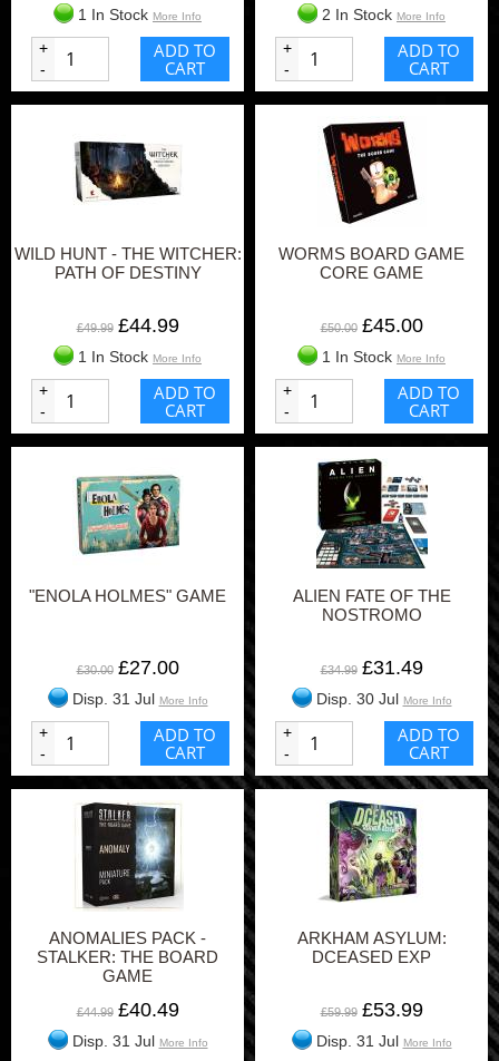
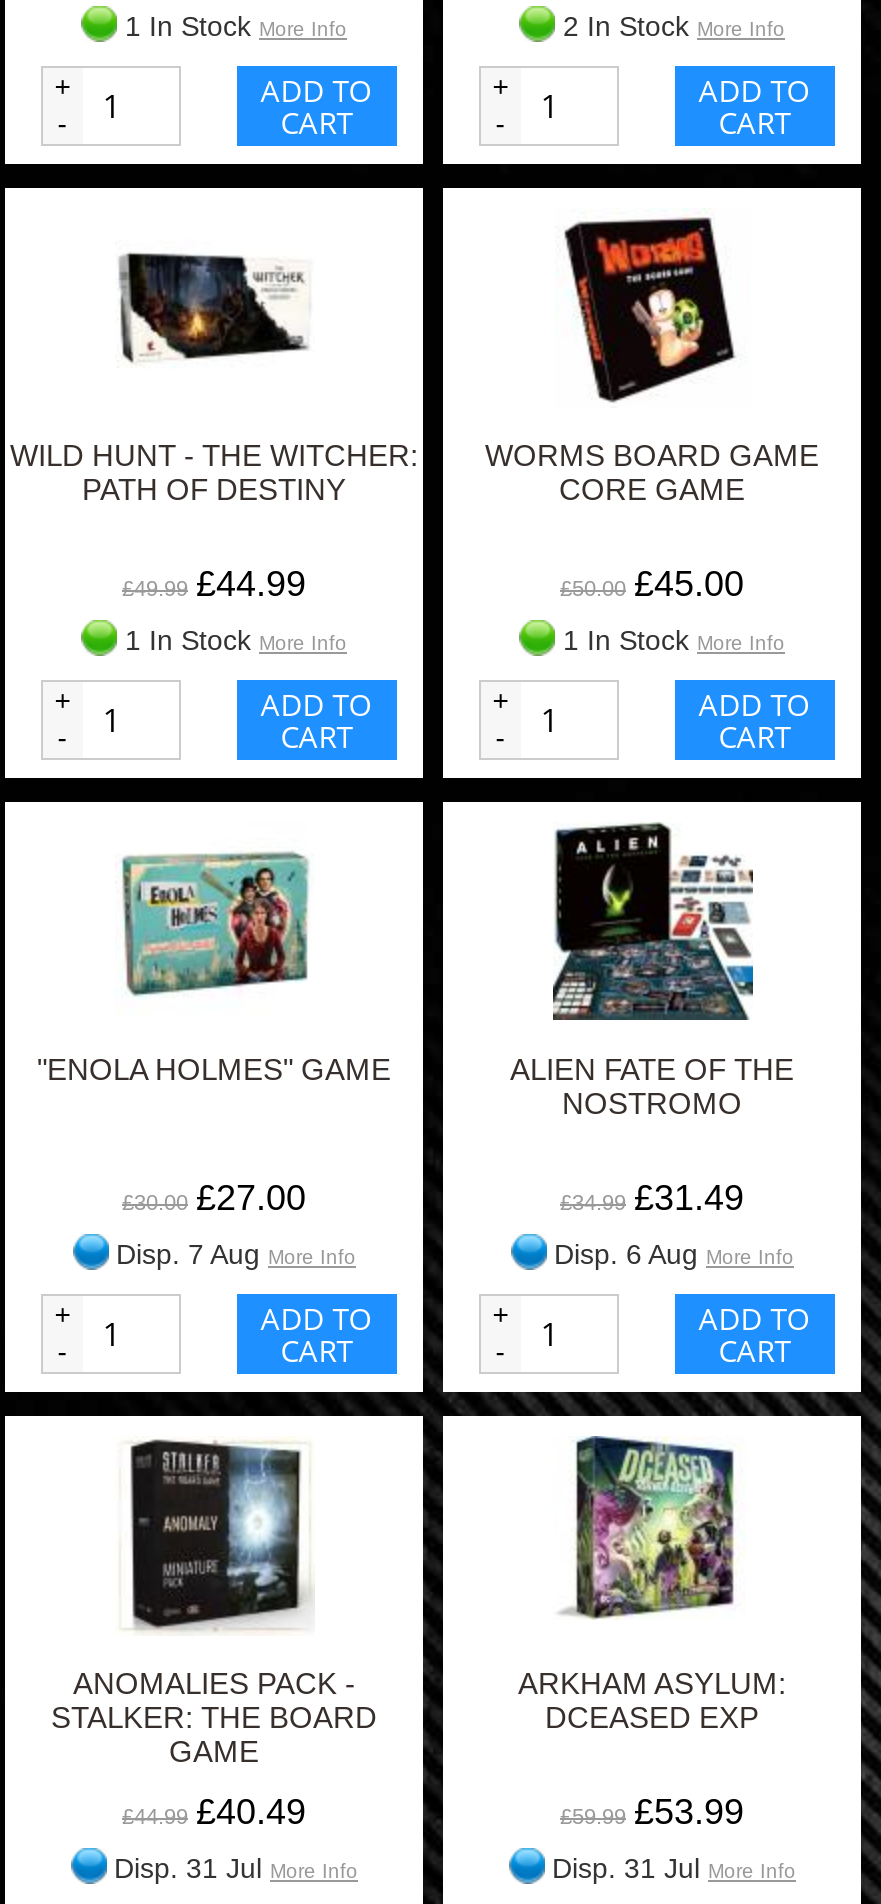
[67,690,208,708] Disp. 31 Jul More Info -> [108,1238,356,1270] Disp. 7 Aug More Info
[311,690,452,708] Disp. 30 Jul More Info -> [546,1238,794,1270] Disp. 6 Aug More Info

